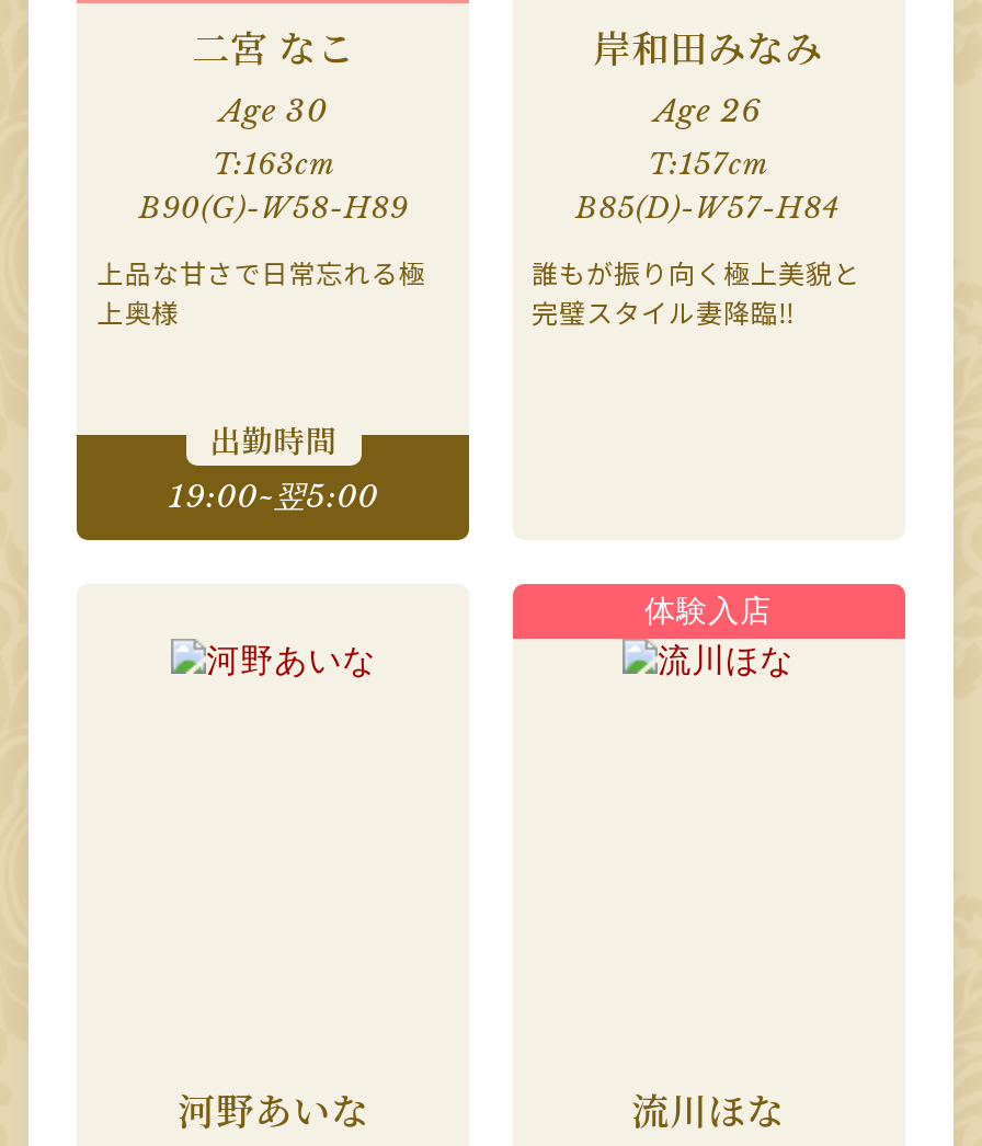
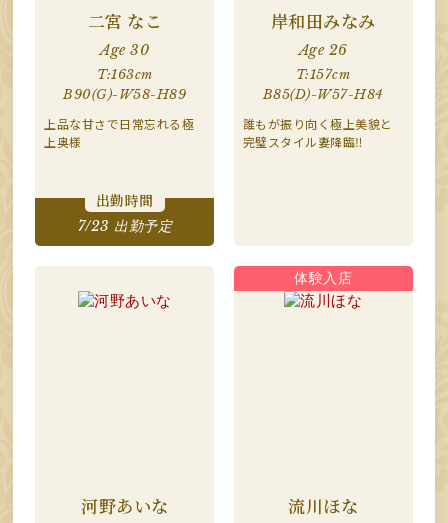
[169,475,378,515] 19:00~翌5:00 -> [78,217,172,235] 7/23 出勤予定

